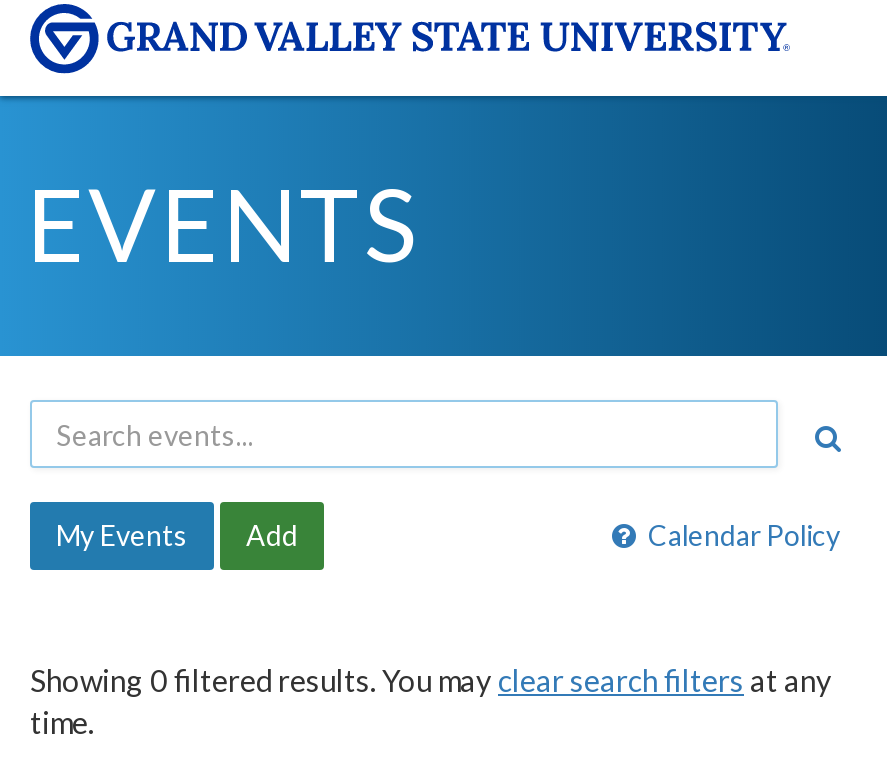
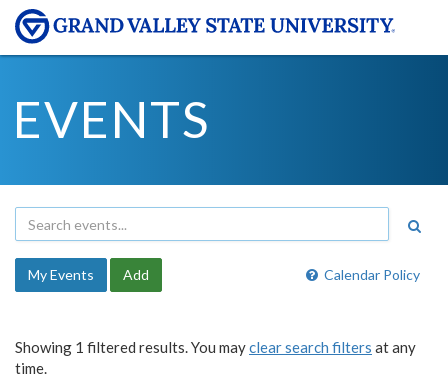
[30,662,832,698] Showing 0 filtered results. You may clear search filters at any -> [15,338,416,356] Showing 1 filtered results. You may clear search filters at any

